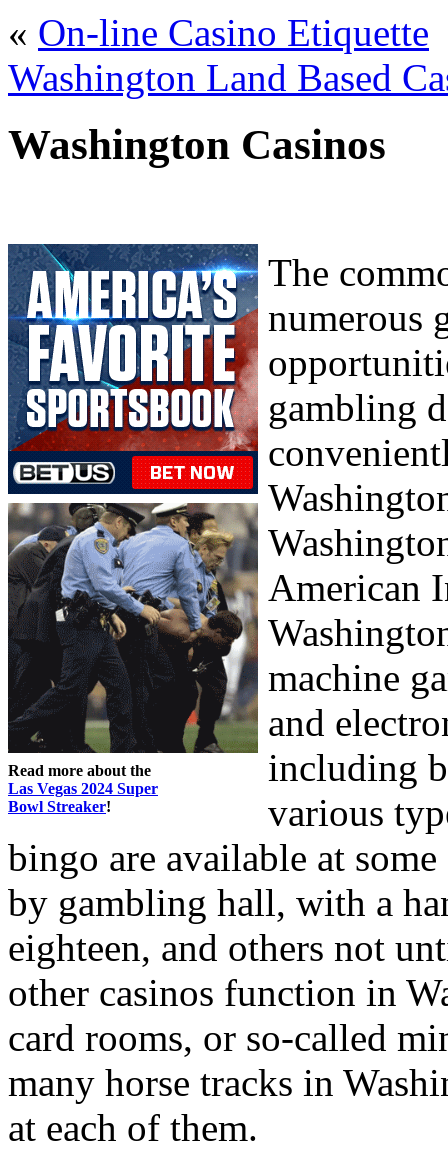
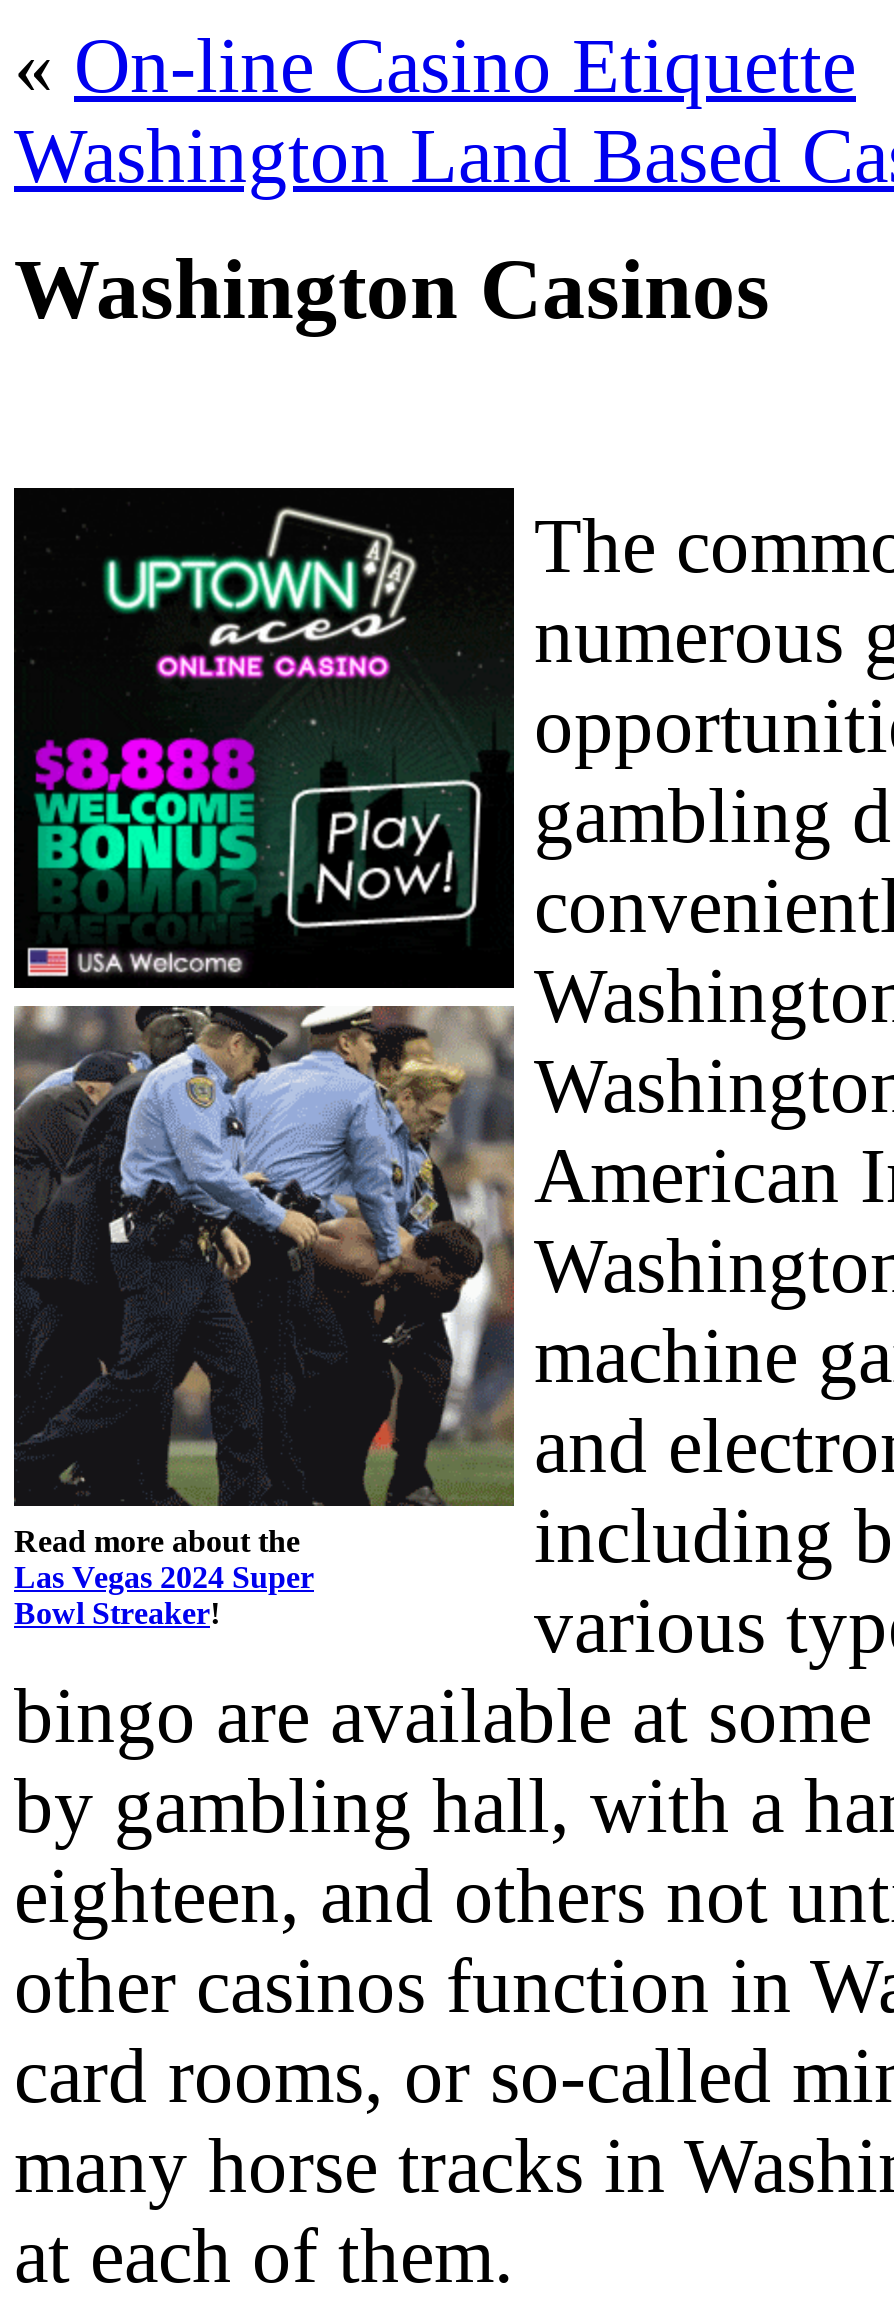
[7,243,259,494] [image] -> [12,486,516,988] [image]

